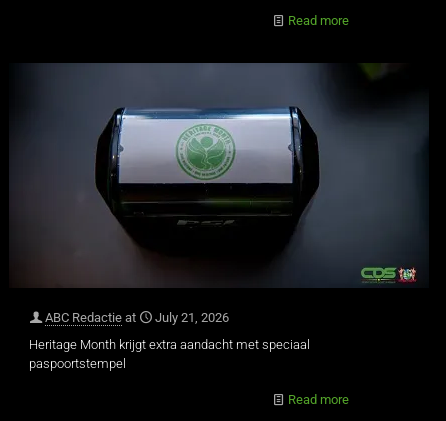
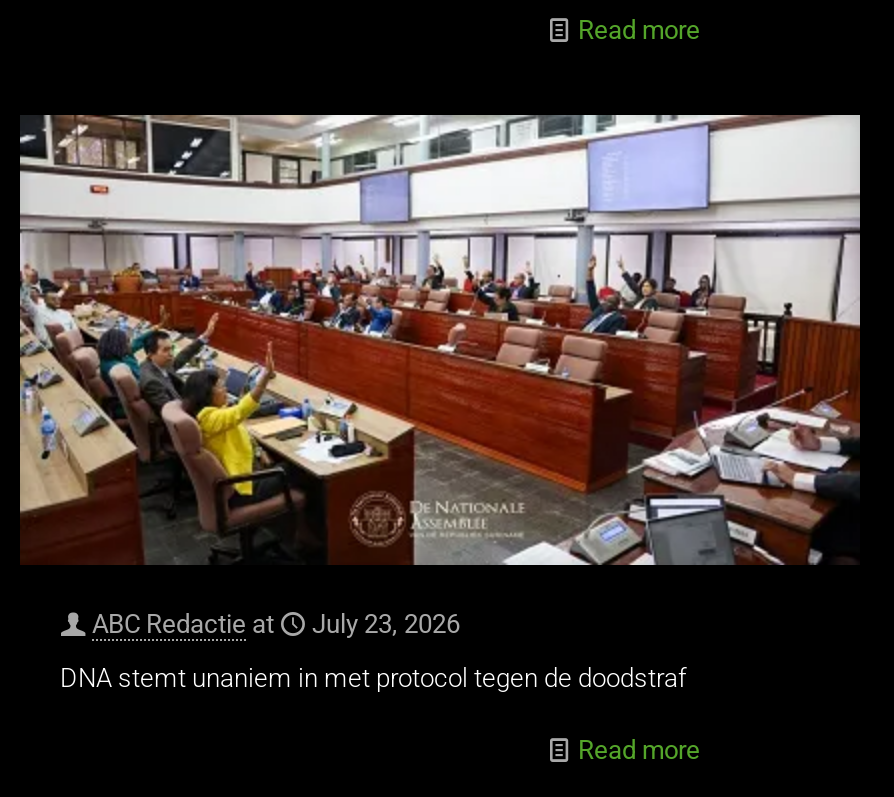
[9,63,429,325] [image] | ABC Redactie at July 21, 2026 -> [18,113,862,638] [image] | ABC Redactie at July 23, 2026
[29,337,310,371] Heritage Month krijgt extra aandacht met speciaal | paspoortstempel -> [60,662,686,692] DNA stemt unaniem in met protocol tegen de doodstraf

